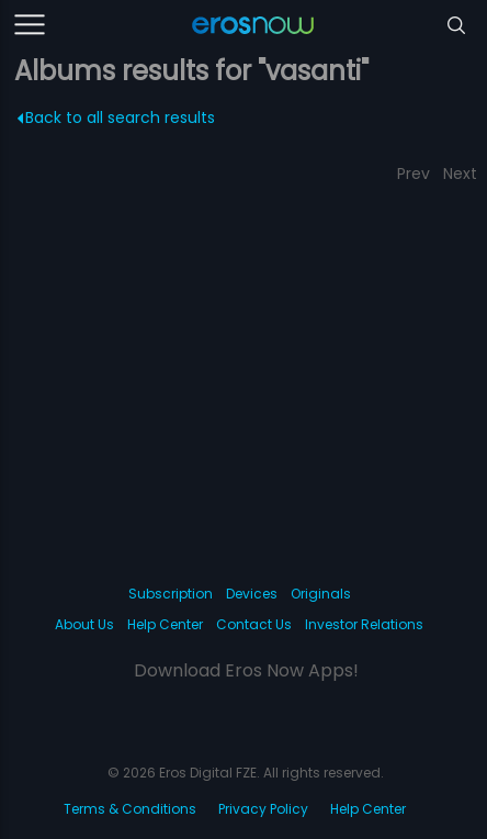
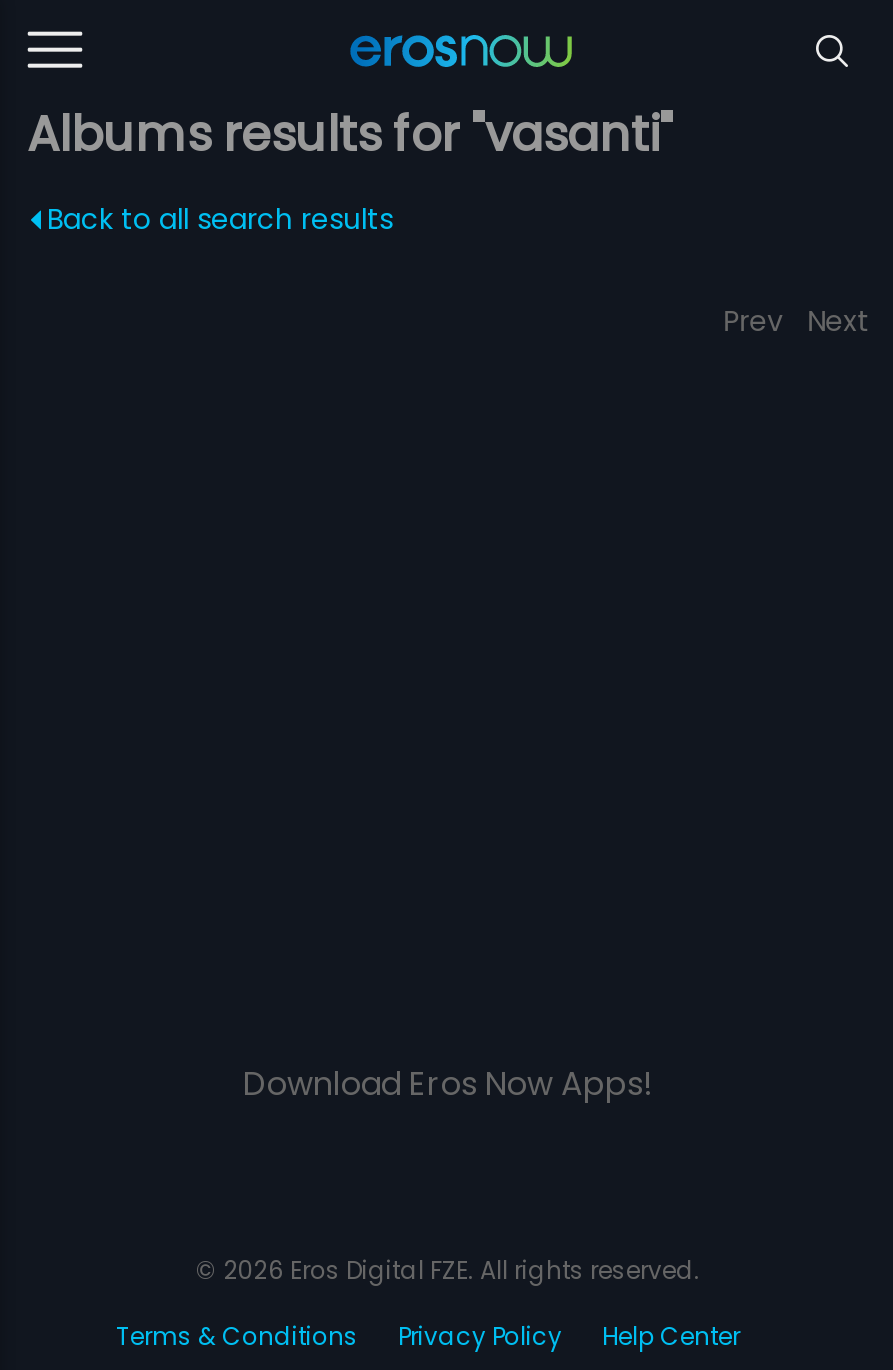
[55,584,423,634] Subscription | Devices | Originals | About Us | Help Center | Contact Us | Investor Relations -> none

